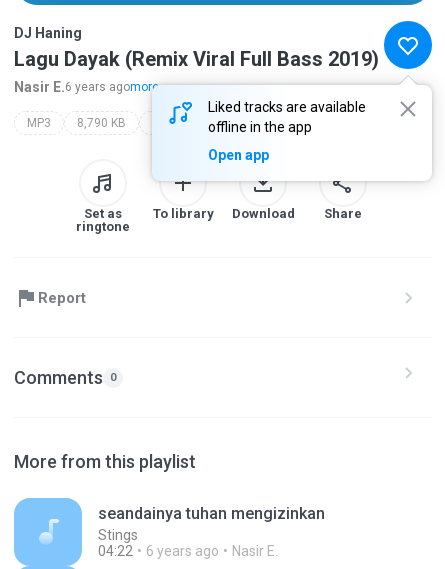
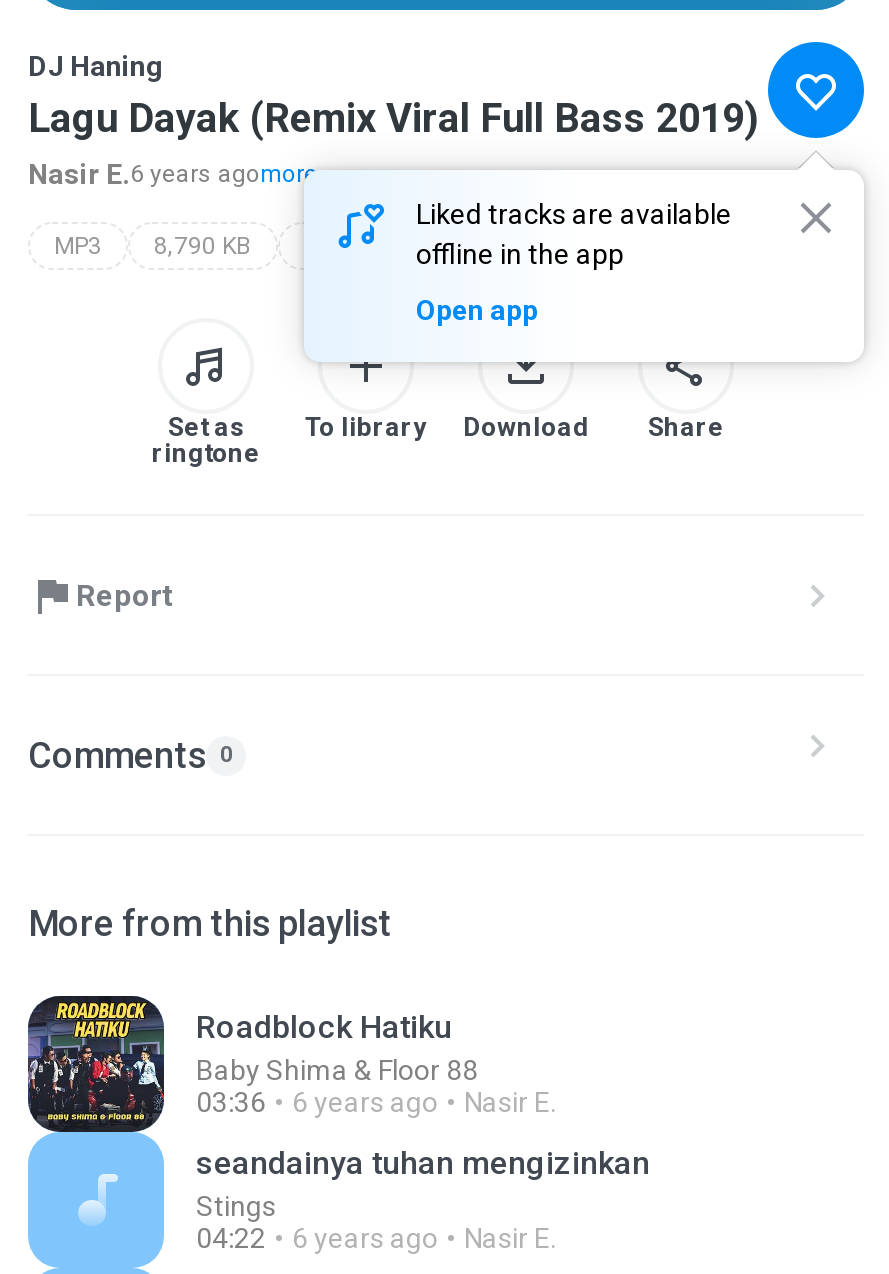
none -> [26,994,556,1134] [image] | Roadblock Hatiku | Baby Shima & Floor 88 | 03:36 | 6 years ago | Nasir E.

